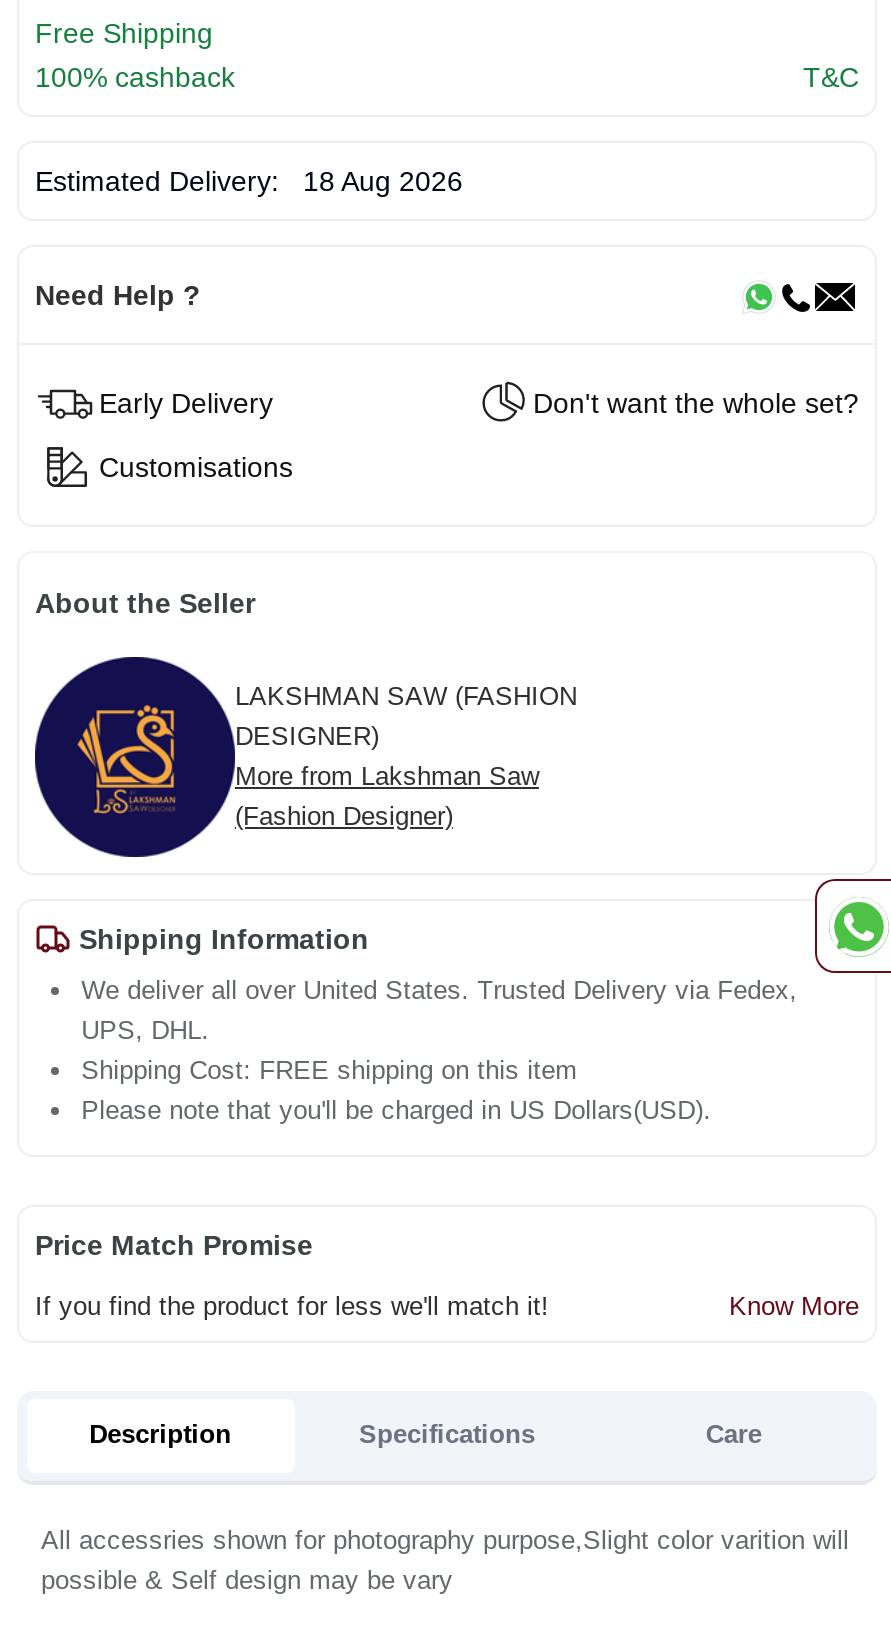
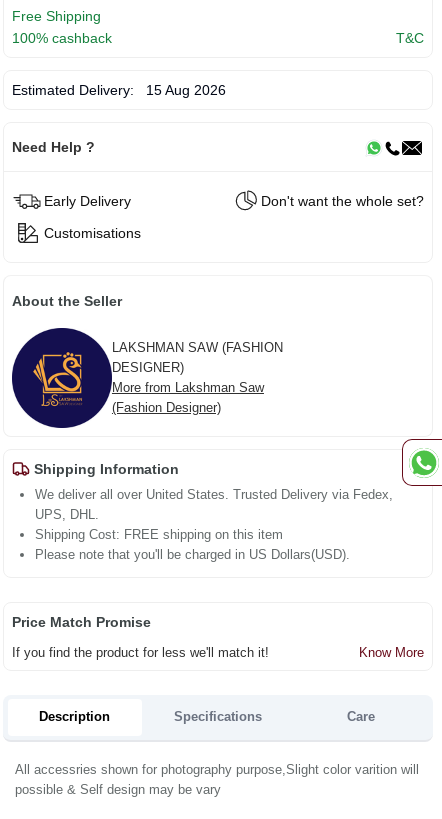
[35,166,463,198] Estimated Delivery: 18 Aug 2026 -> [12,82,226,98] Estimated Delivery: 15 Aug 2026

